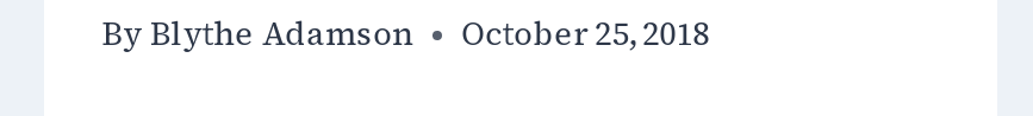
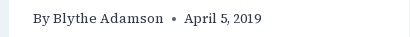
[101,12,709,57] By Blythe Adamson October 25, 2018 -> [33,9,261,28] By Blythe Adamson April 5, 2019

